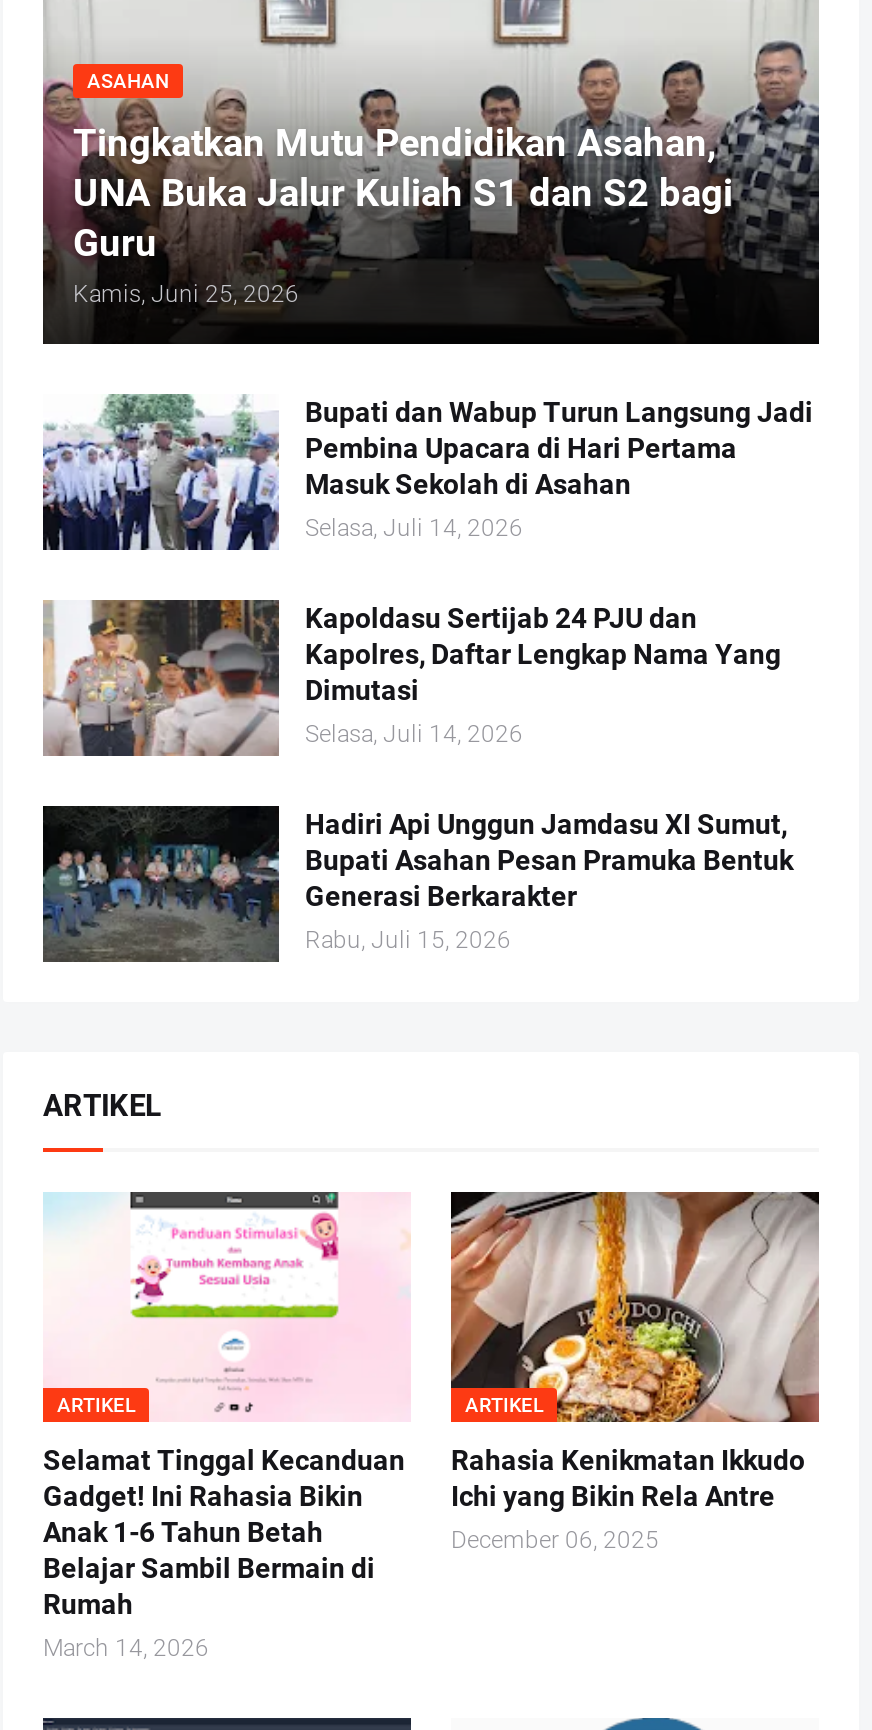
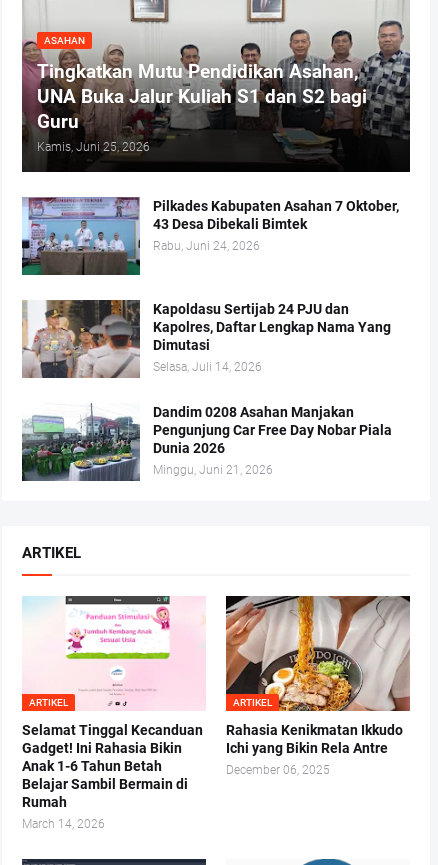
[41,394,813,550] [image] | Bupati dan Wabup Turun Langsung Jadi | Pembina Upacara di Hari Pertama | Masuk Sekolah di Asahan | Selasa, Juli 14, 2026 -> [22,196,399,276] [image] | Pilkades Kabupaten Asahan 7 Oktober, | 43 Desa Dibekali Bimtek | Rabu, Juni 24, 2026
[41,804,793,962] [image] | Hadiri Api Unggun Jamdasu XI Sumut, | Bupati Asahan Pesan Pramuka Bentuk | Generasi Berkarakter | Rabu, Juli 15, 2026 -> [22,403,392,481] [image] | Dandim 0208 Asahan Manjakan | Pengunjung Car Free Day Nobar Piala | Dunia 2026 | Minggu, Juni 21, 2026

